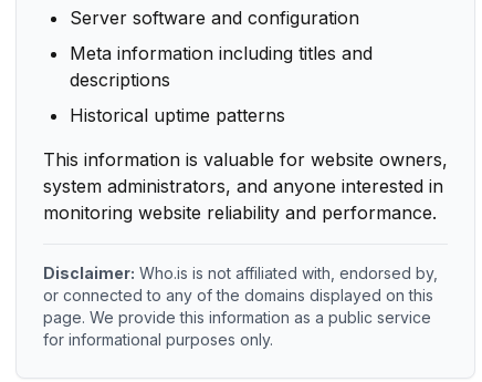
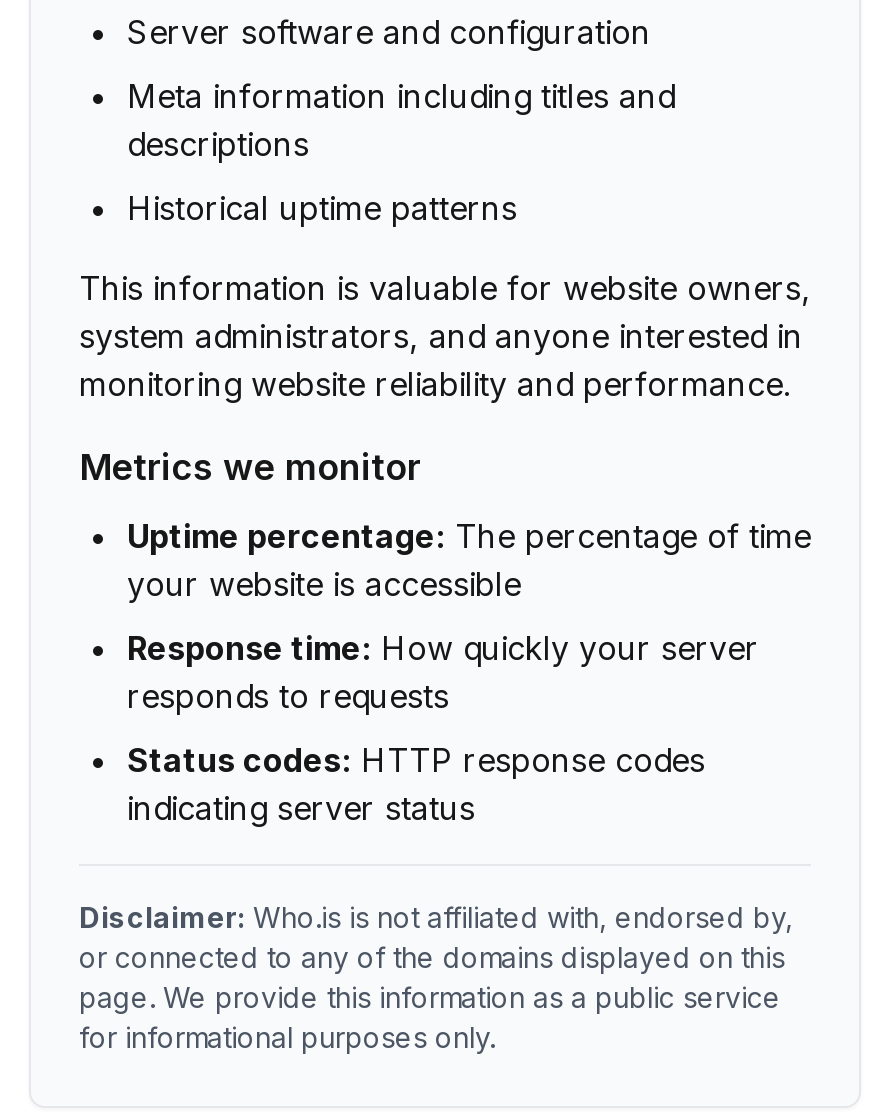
none -> [79,446,811,828] Metrics we monitor | Uptime percentage: The percentage of time | your website is accessible | Response time: How quickly your server | responds to requests | Status codes: HTTP response codes | indicating server status

